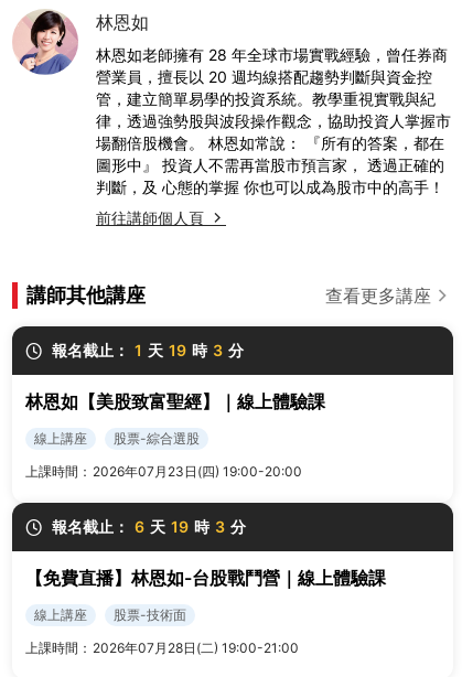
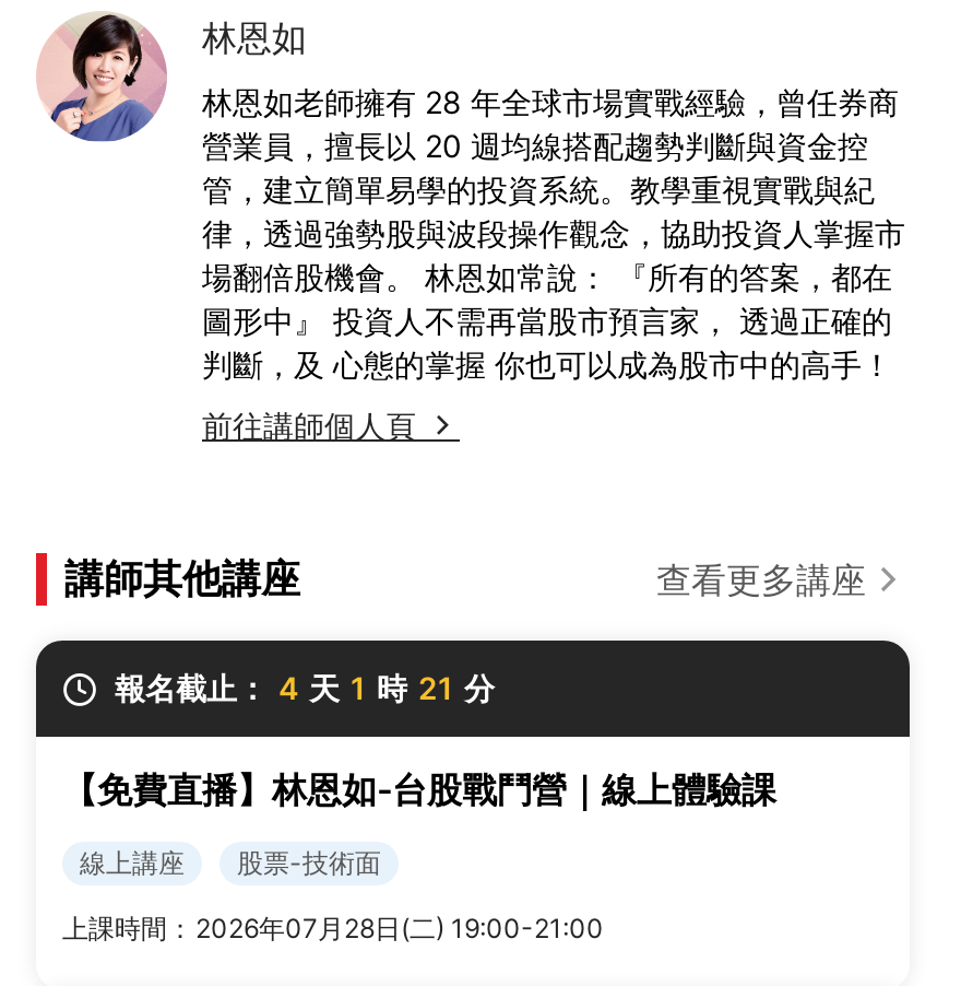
[25,340,325,536] 報名截止： 1 天 19 時 3 分 | 林恩如【美股致富聖經】｜線上體驗課 | 線上講座 | 股票-綜合選股 | 上課時間：2026年07月23日(四) 19:00-20:00 | 報名截止： 6 天 19 時 3 分 -> [115,668,495,706] 報名截止： 4 天 1 時 21 分

